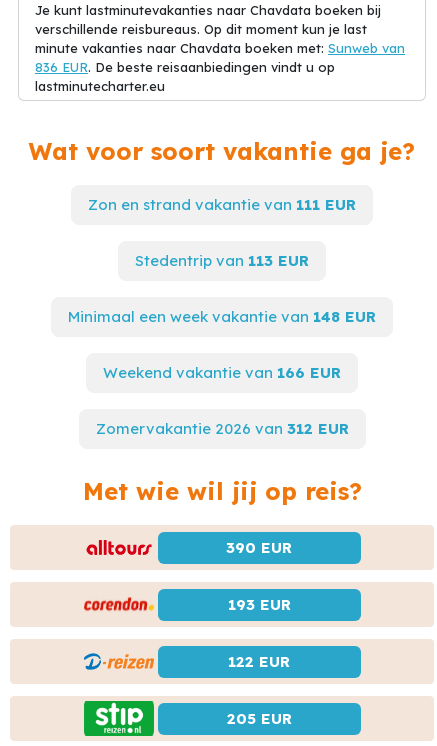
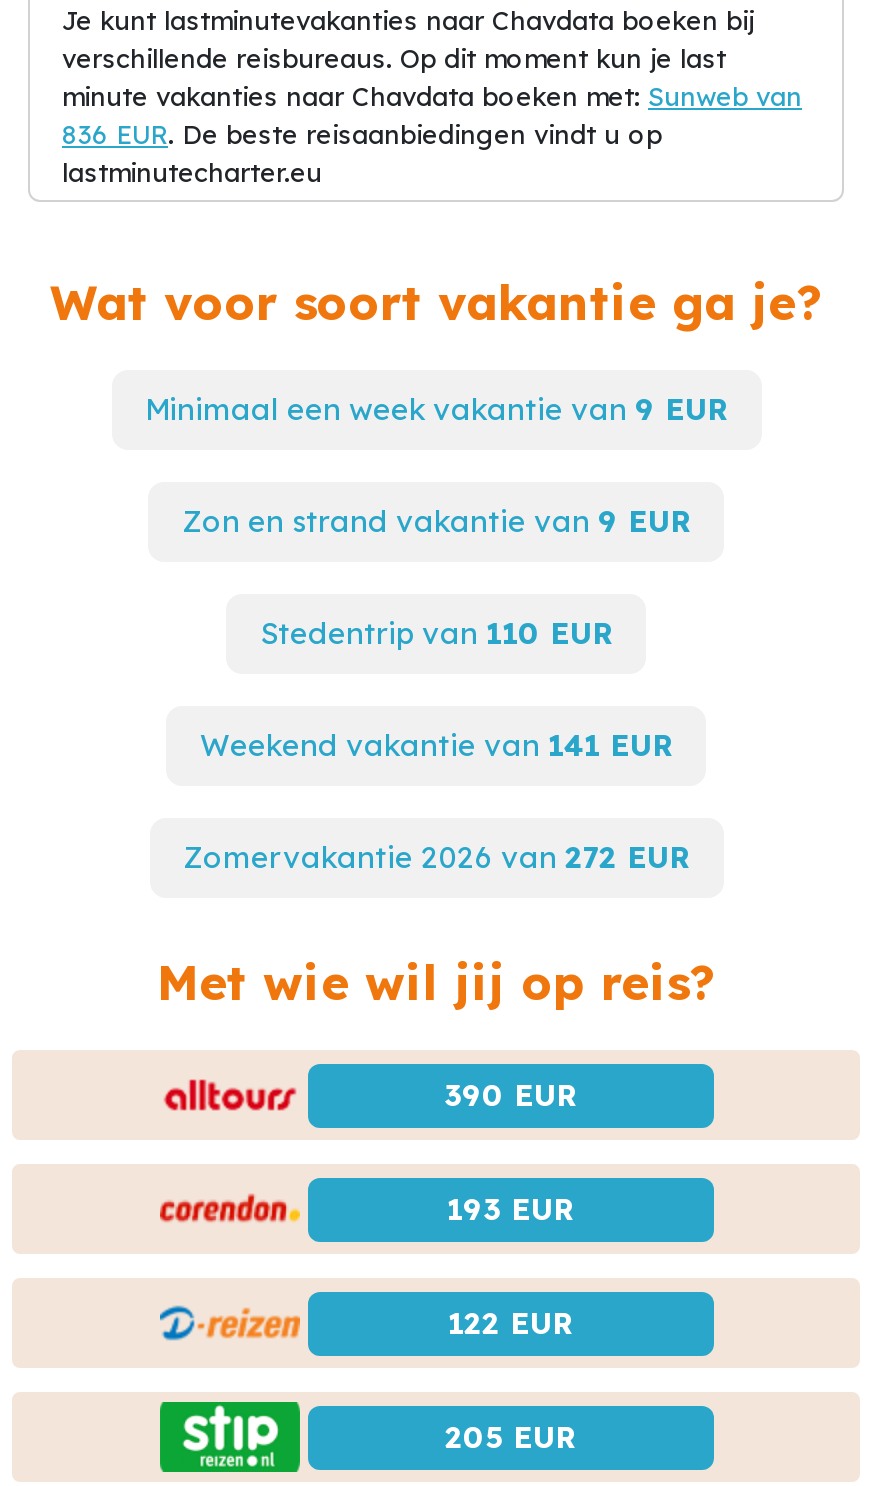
[88,195,356,214] Zon en strand vakantie van 111 EUR -> [145,391,727,429] Minimaal een week vakantie van 9 EUR
[135,251,309,270] Stedentrip van 113 EUR -> [182,503,690,541] Zon en strand vakantie van 9 EUR
[68,307,376,326] Minimaal een week vakantie van 148 EUR -> [260,615,612,653] Stedentrip van 110 EUR
[103,363,341,382] Weekend vakantie van 166 EUR -> [200,727,672,765] Weekend vakantie van 141 EUR
[95,419,348,438] Zomervakantie 2026 van 312 EUR -> [183,839,689,877] Zomervakantie 2026 van 272 EUR

